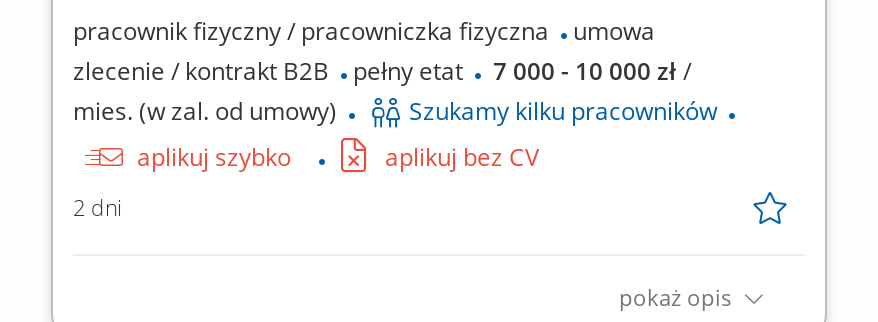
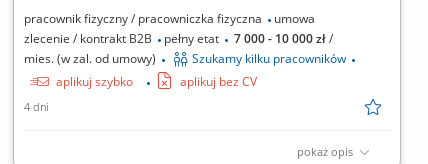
[73,192,121,222] 2 dni -> [24,99,48,114] 4 dni

